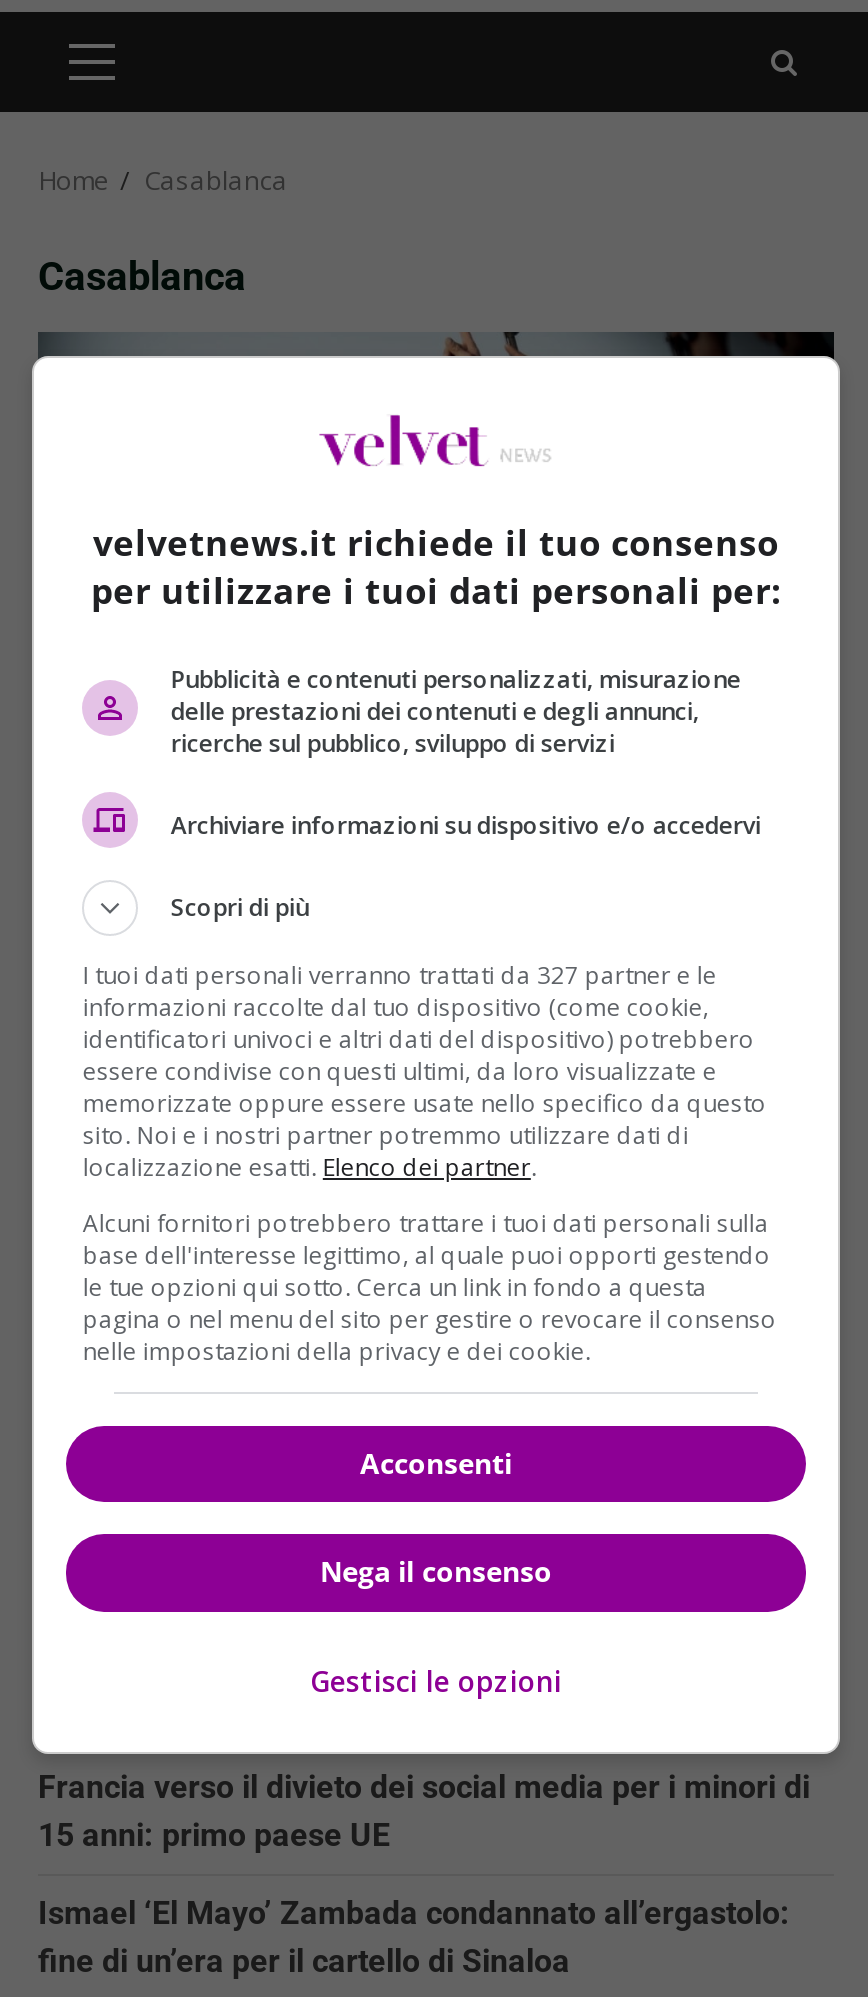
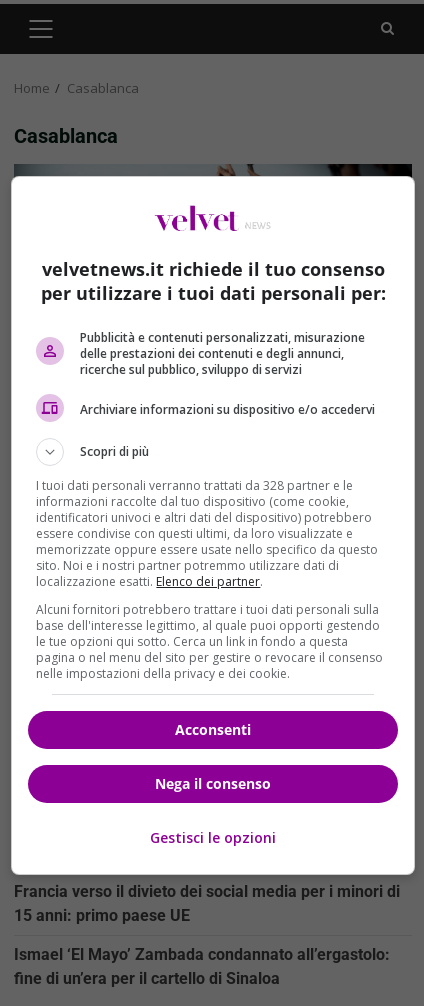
[83,958,717,992] I tuoi dati personali verranno trattati da 327 partner e le -> [36,476,353,493] I tuoi dati personali verranno trattati da 328 partner e le

